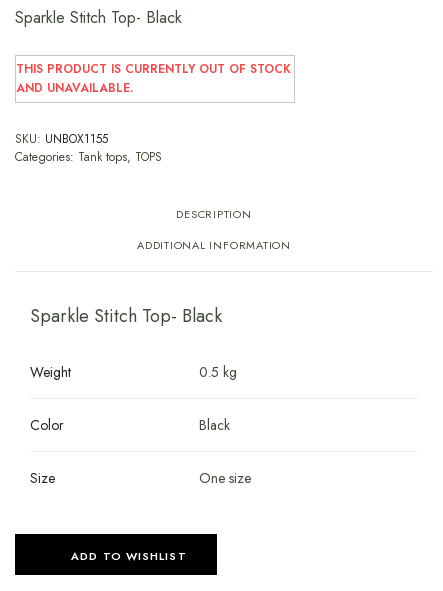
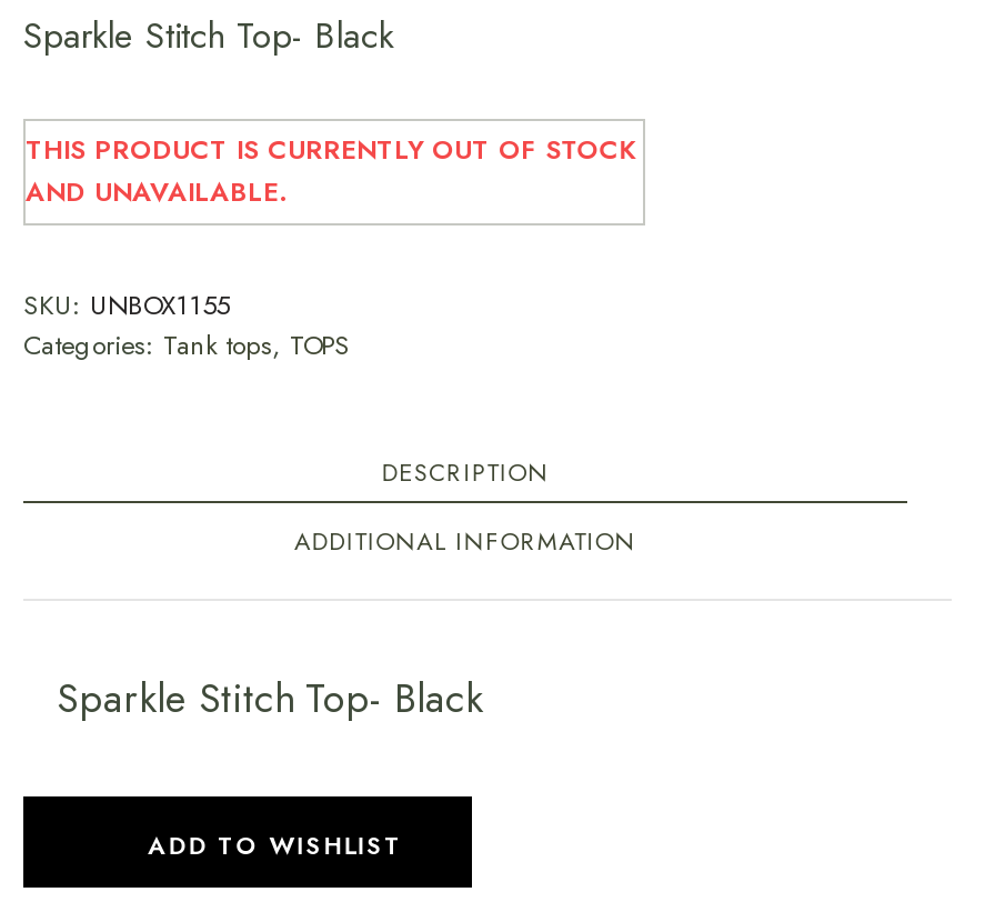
[30,362,251,488] Weight | 0.5 kg | Color | Black | Size | One size -> none

